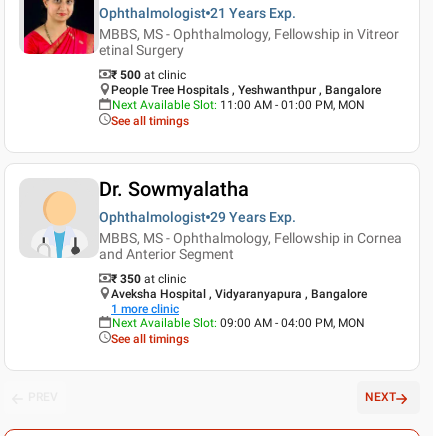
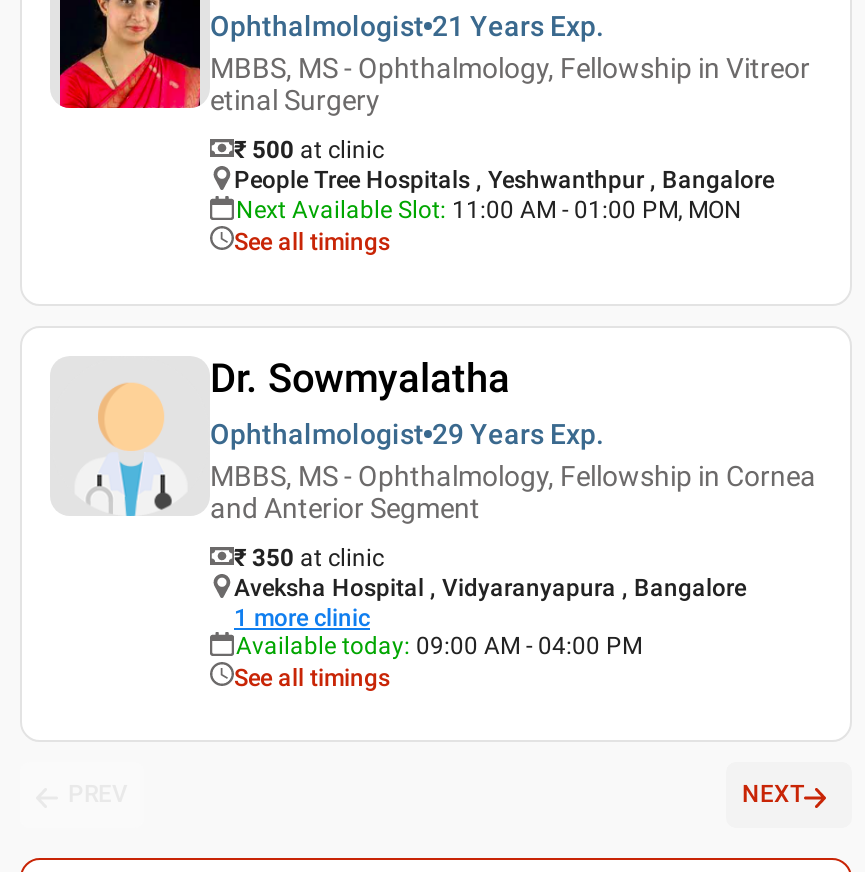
[112,315,365,329] Next Available Slot: 09:00 AM - 04:00 PM, MON -> [236,631,642,659] Available today: 09:00 AM - 04:00 PM

